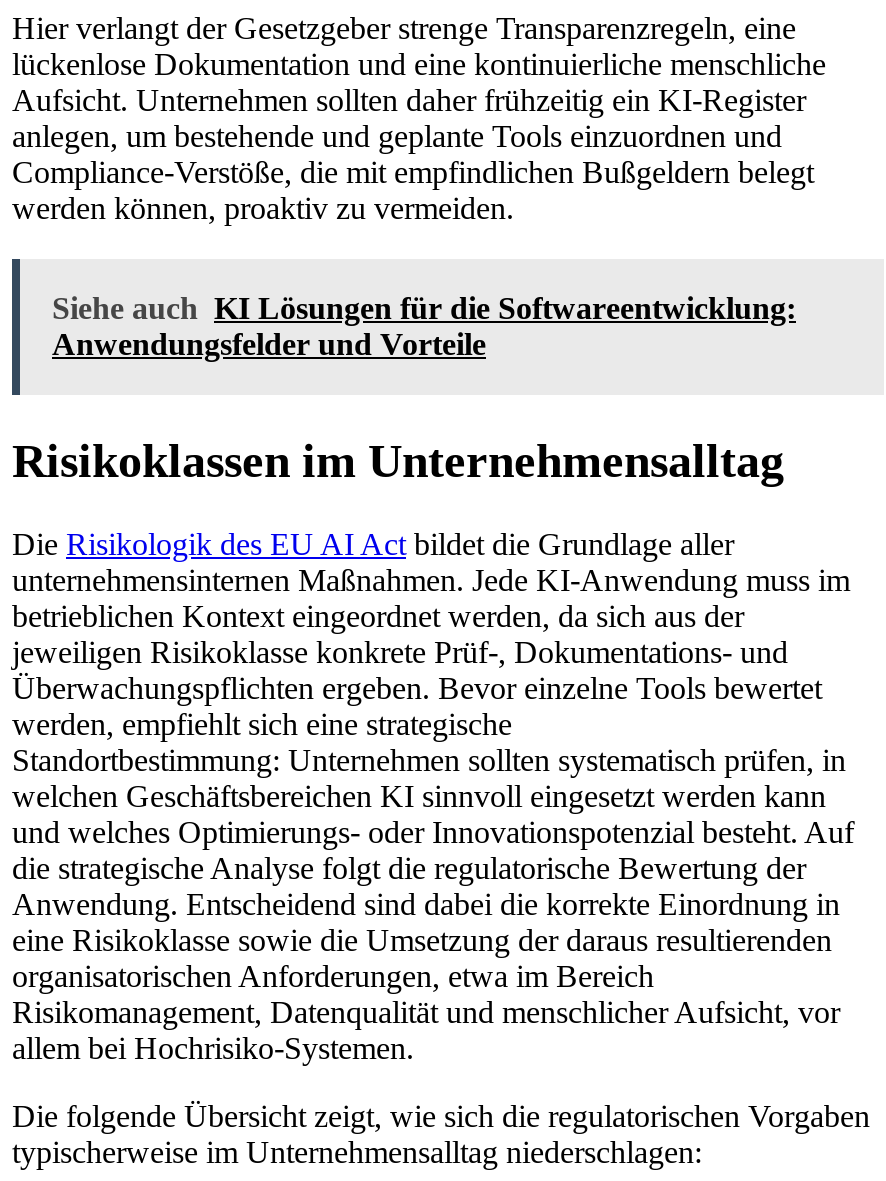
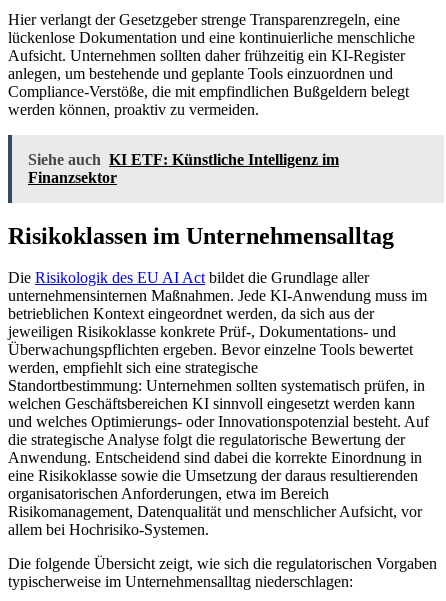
[52,290,796,360] Siehe auch KI Lösungen für die Softwareentwicklung: | Anwendungsfelder und Vorteile -> [28,151,339,186] Siehe auch KI ETF: Künstliche Intelligenz im | Finanzsektor

